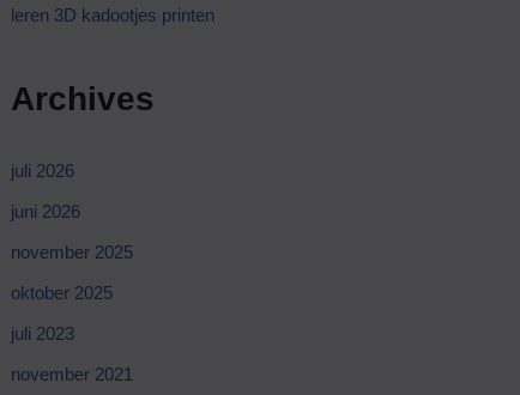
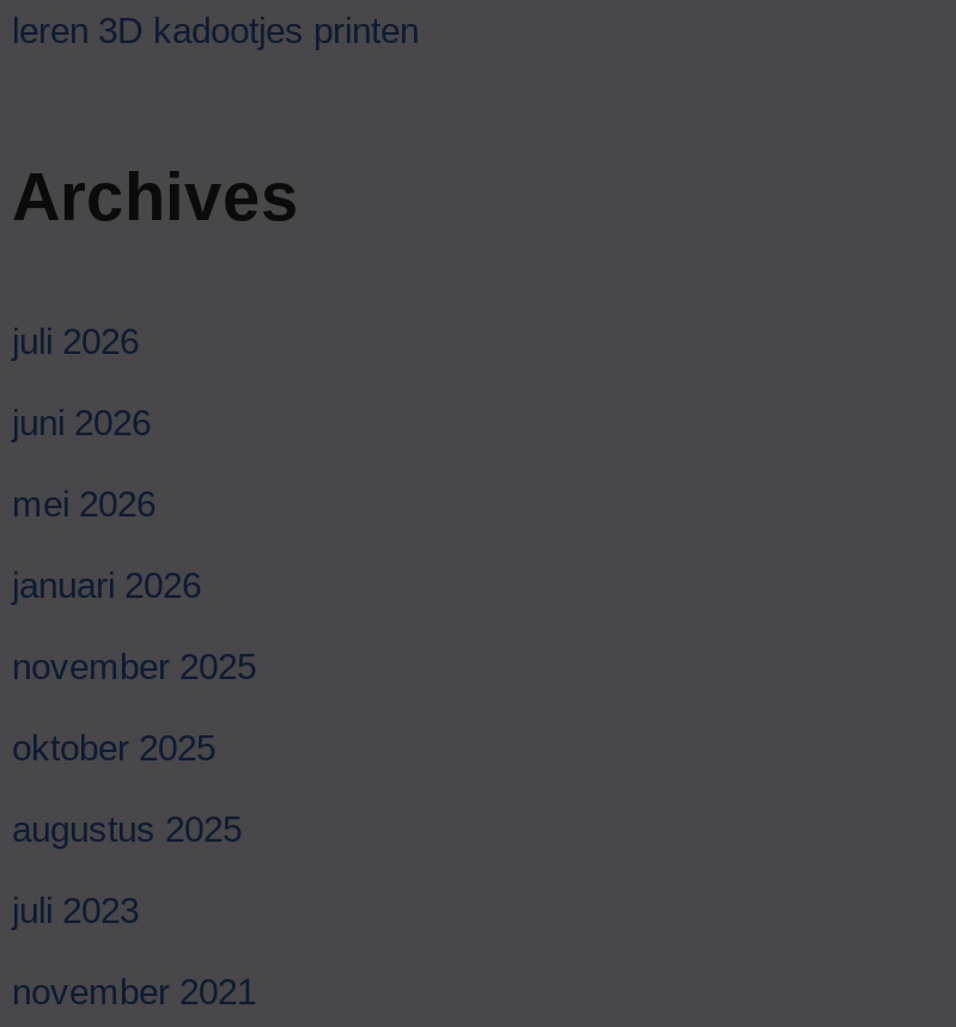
none -> [12,482,201,604] mei 2026 | januari 2026
none -> [12,807,242,848] augustus 2025

